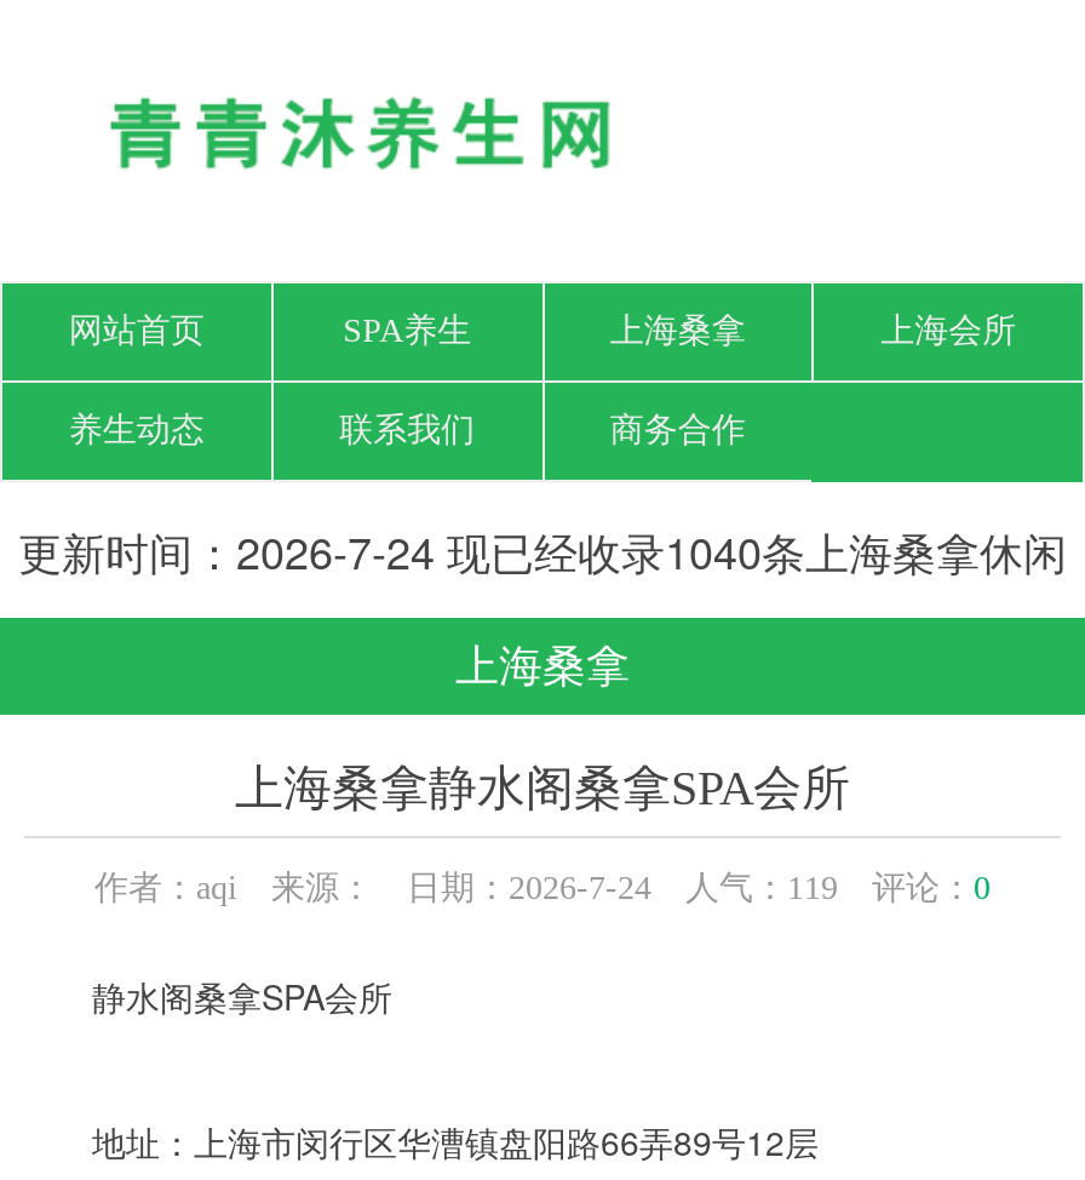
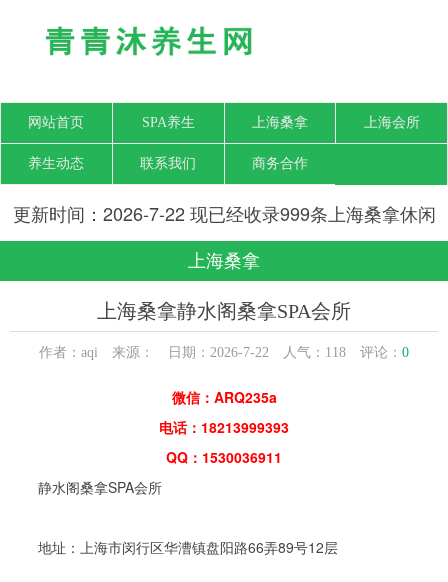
[18,518,1067,581] 更新时间：2026-7-24 现已经收录1040条上海桑拿休闲 -> [12,200,435,226] 更新时间：2026-7-22 现已经收录999条上海桑拿休闲
[94,869,991,906] 作者：aqi 来源： 日期：2026-7-24 人气：119评论：0 -> [39,345,409,467] 作者：aqi 来源： 日期：2026-7-22 人气：118评论：0 | 微信：ARQ235a | 电话：18213999393 | QQ：1530036911

